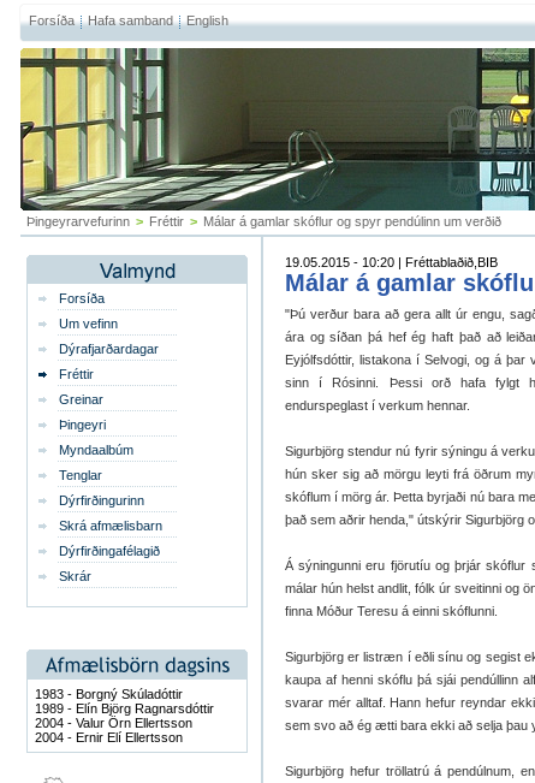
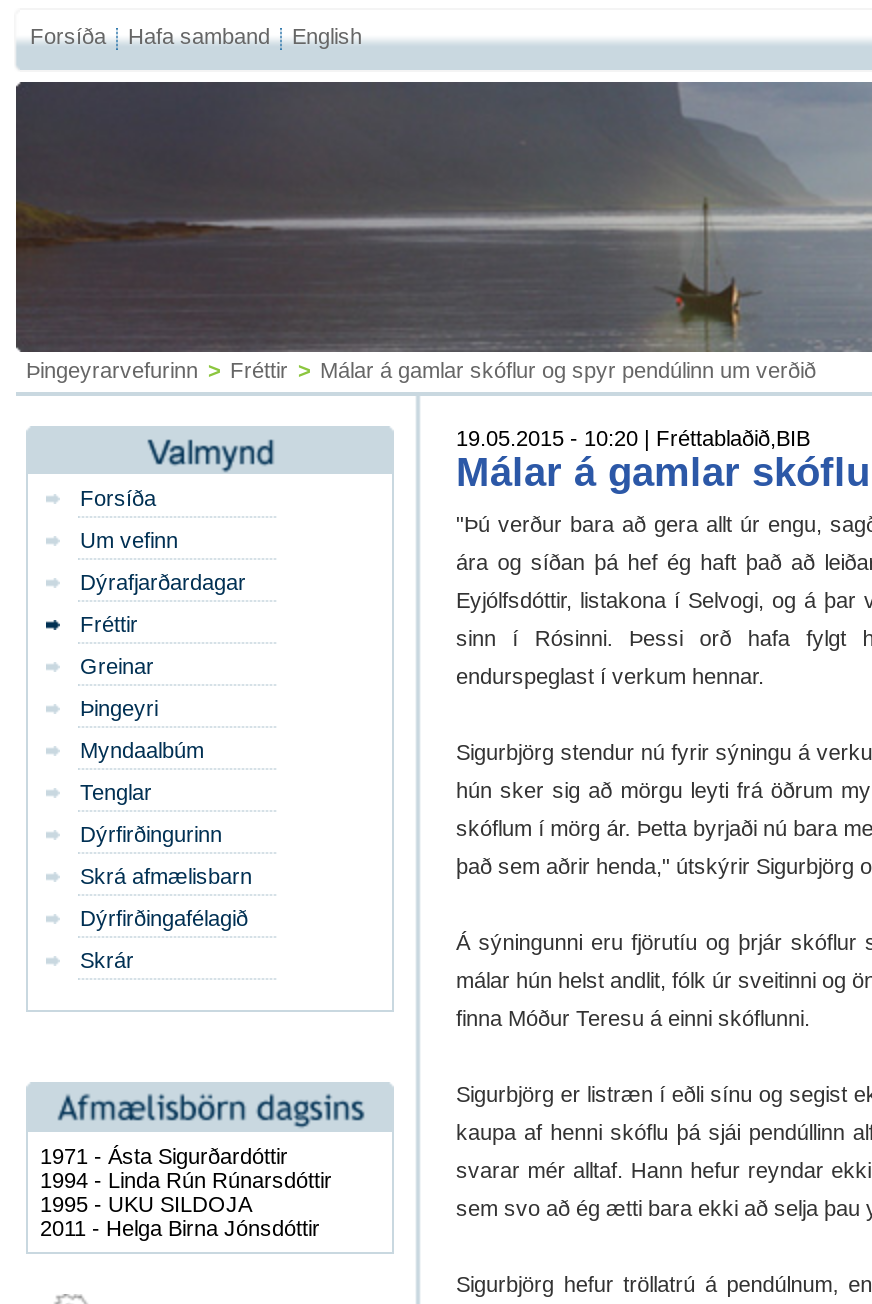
[19,47,531,210] [image] -> [14,80,866,354] [image]
[35,687,214,745] 1983 - Borgný Skúladóttir | 1989 - Elín Björg Ragnarsdóttir | 2004 - Valur Örn Ellertsson | 2004 - Ernir Elí Ellertsson -> [40,1144,332,1240] 1971 - Ásta Sigurðardóttir | 1994 - Linda Rún Rúnarsdóttir | 1995 - UKU SILDOJA | 2011 - Helga Birna Jónsdóttir

